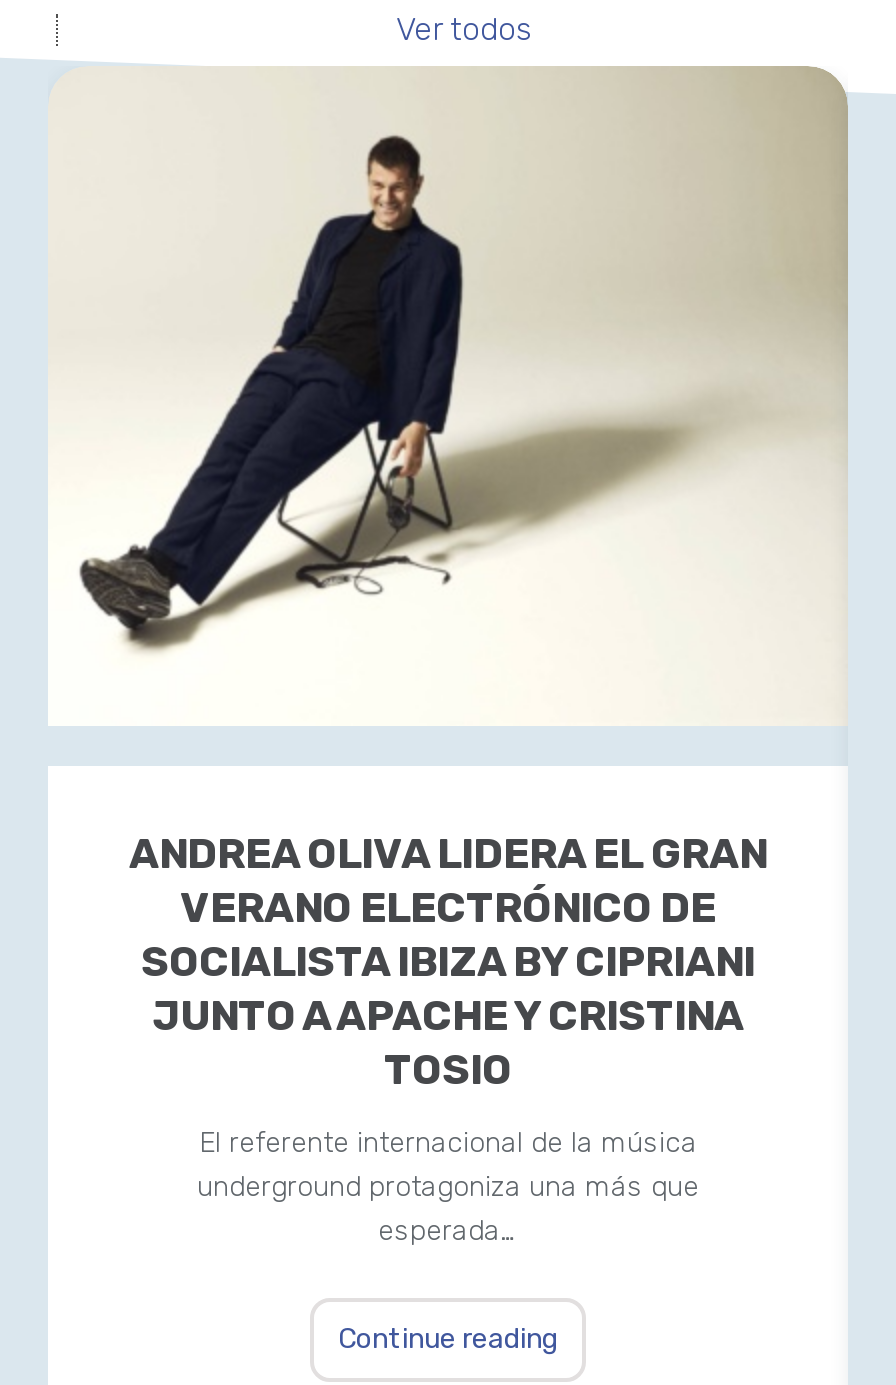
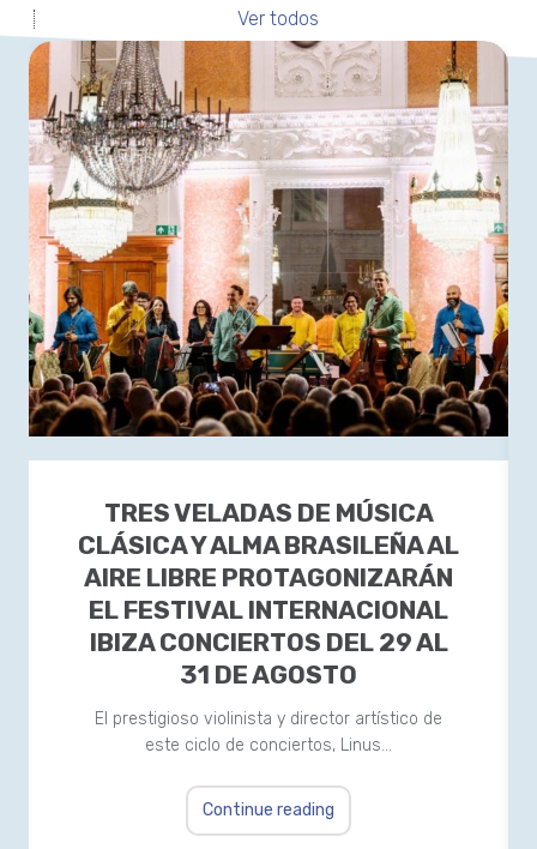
[48,66,848,724] [image] -> [28,40,509,438] [image]
[129,827,767,1093] ANDREA OLIVA LIDERA EL GRAN | VERANO ELECTRÓNICO DE | SOCIALISTA IBIZA BY CIPRIANI | JUNTO A APACHE Y CRISTINA | TOSIO -> [78,497,459,689] TRES VELADAS DE MÚSICA | CLÁSICA Y ALMA BRASILEÑA AL | AIRE LIBRE PROTAGONIZARÁN | EL FESTIVAL INTERNACIONAL | IBIZA CONCIERTOS DEL 29 AL | 31 DE AGOSTO
[197,1125,699,1247] El referente internacional de la música | underground protagoniza una más que | esperada… -> [95,708,442,755] El prestigioso violinista y director artístico de | este ciclo de conciertos, Linus…

